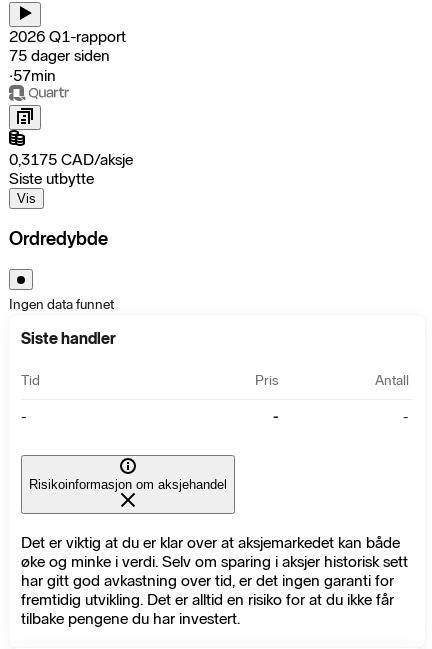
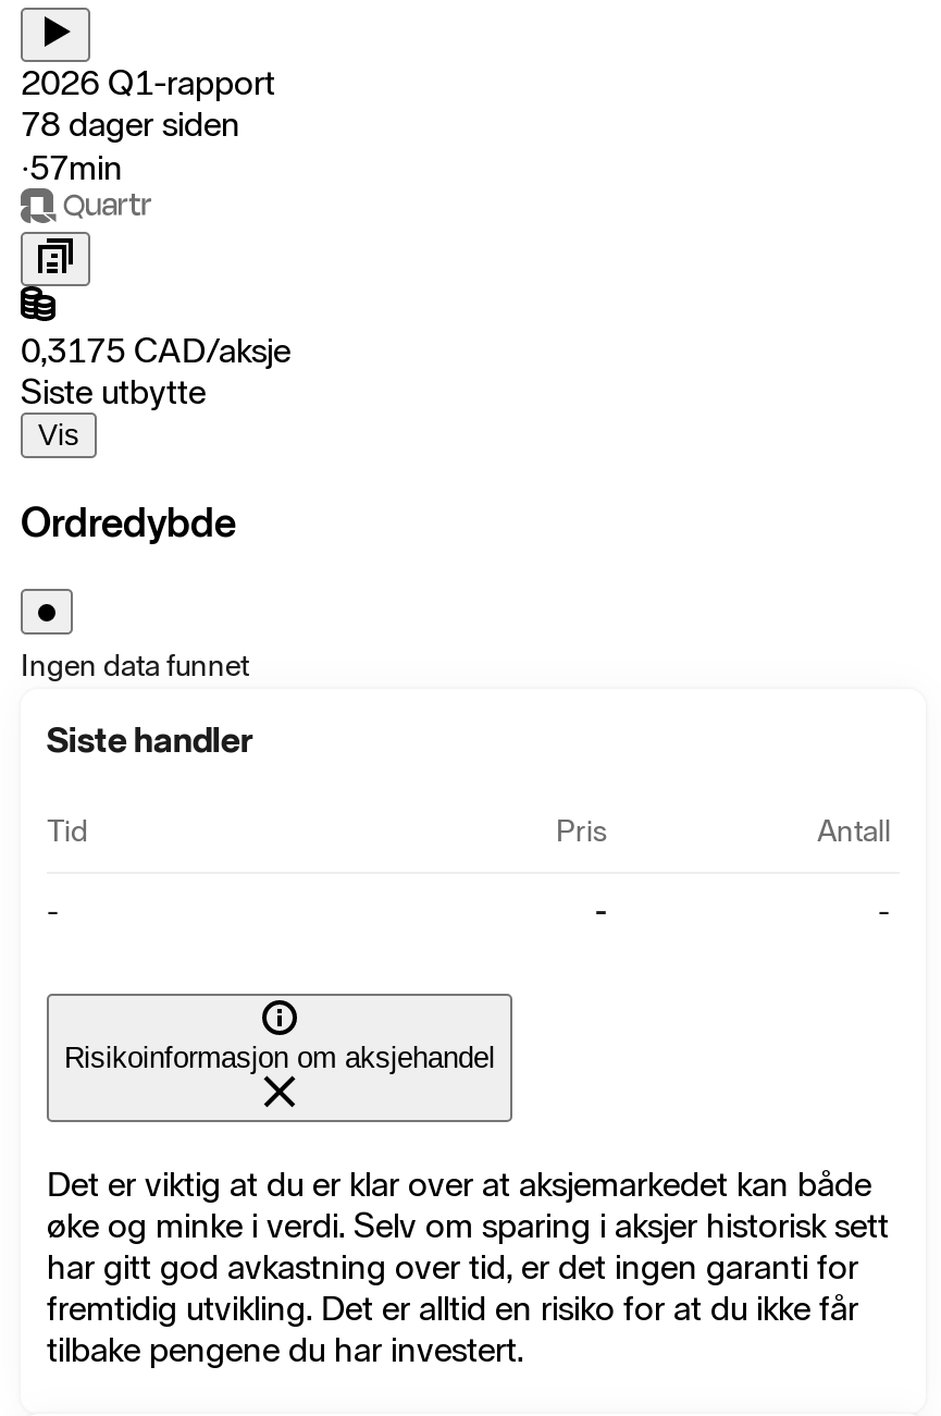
[9,46,110,65] 75 dager siden -> [21,103,240,144] 78 dager siden

